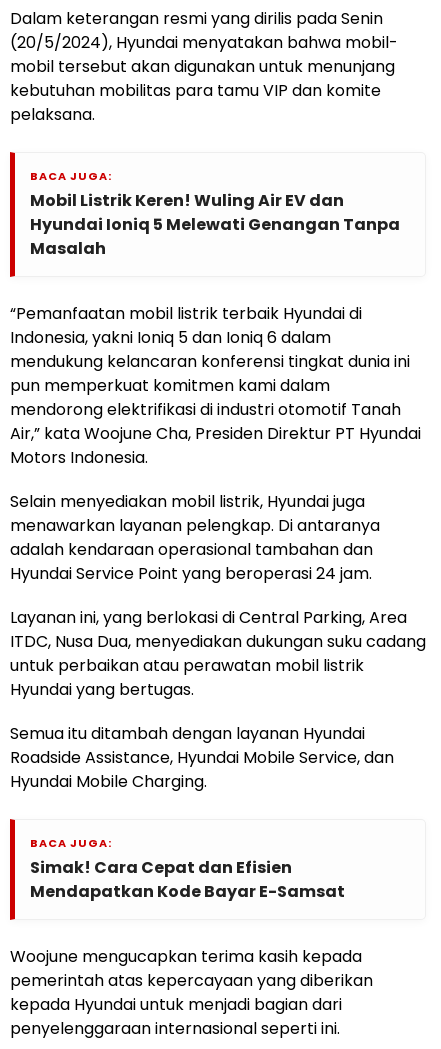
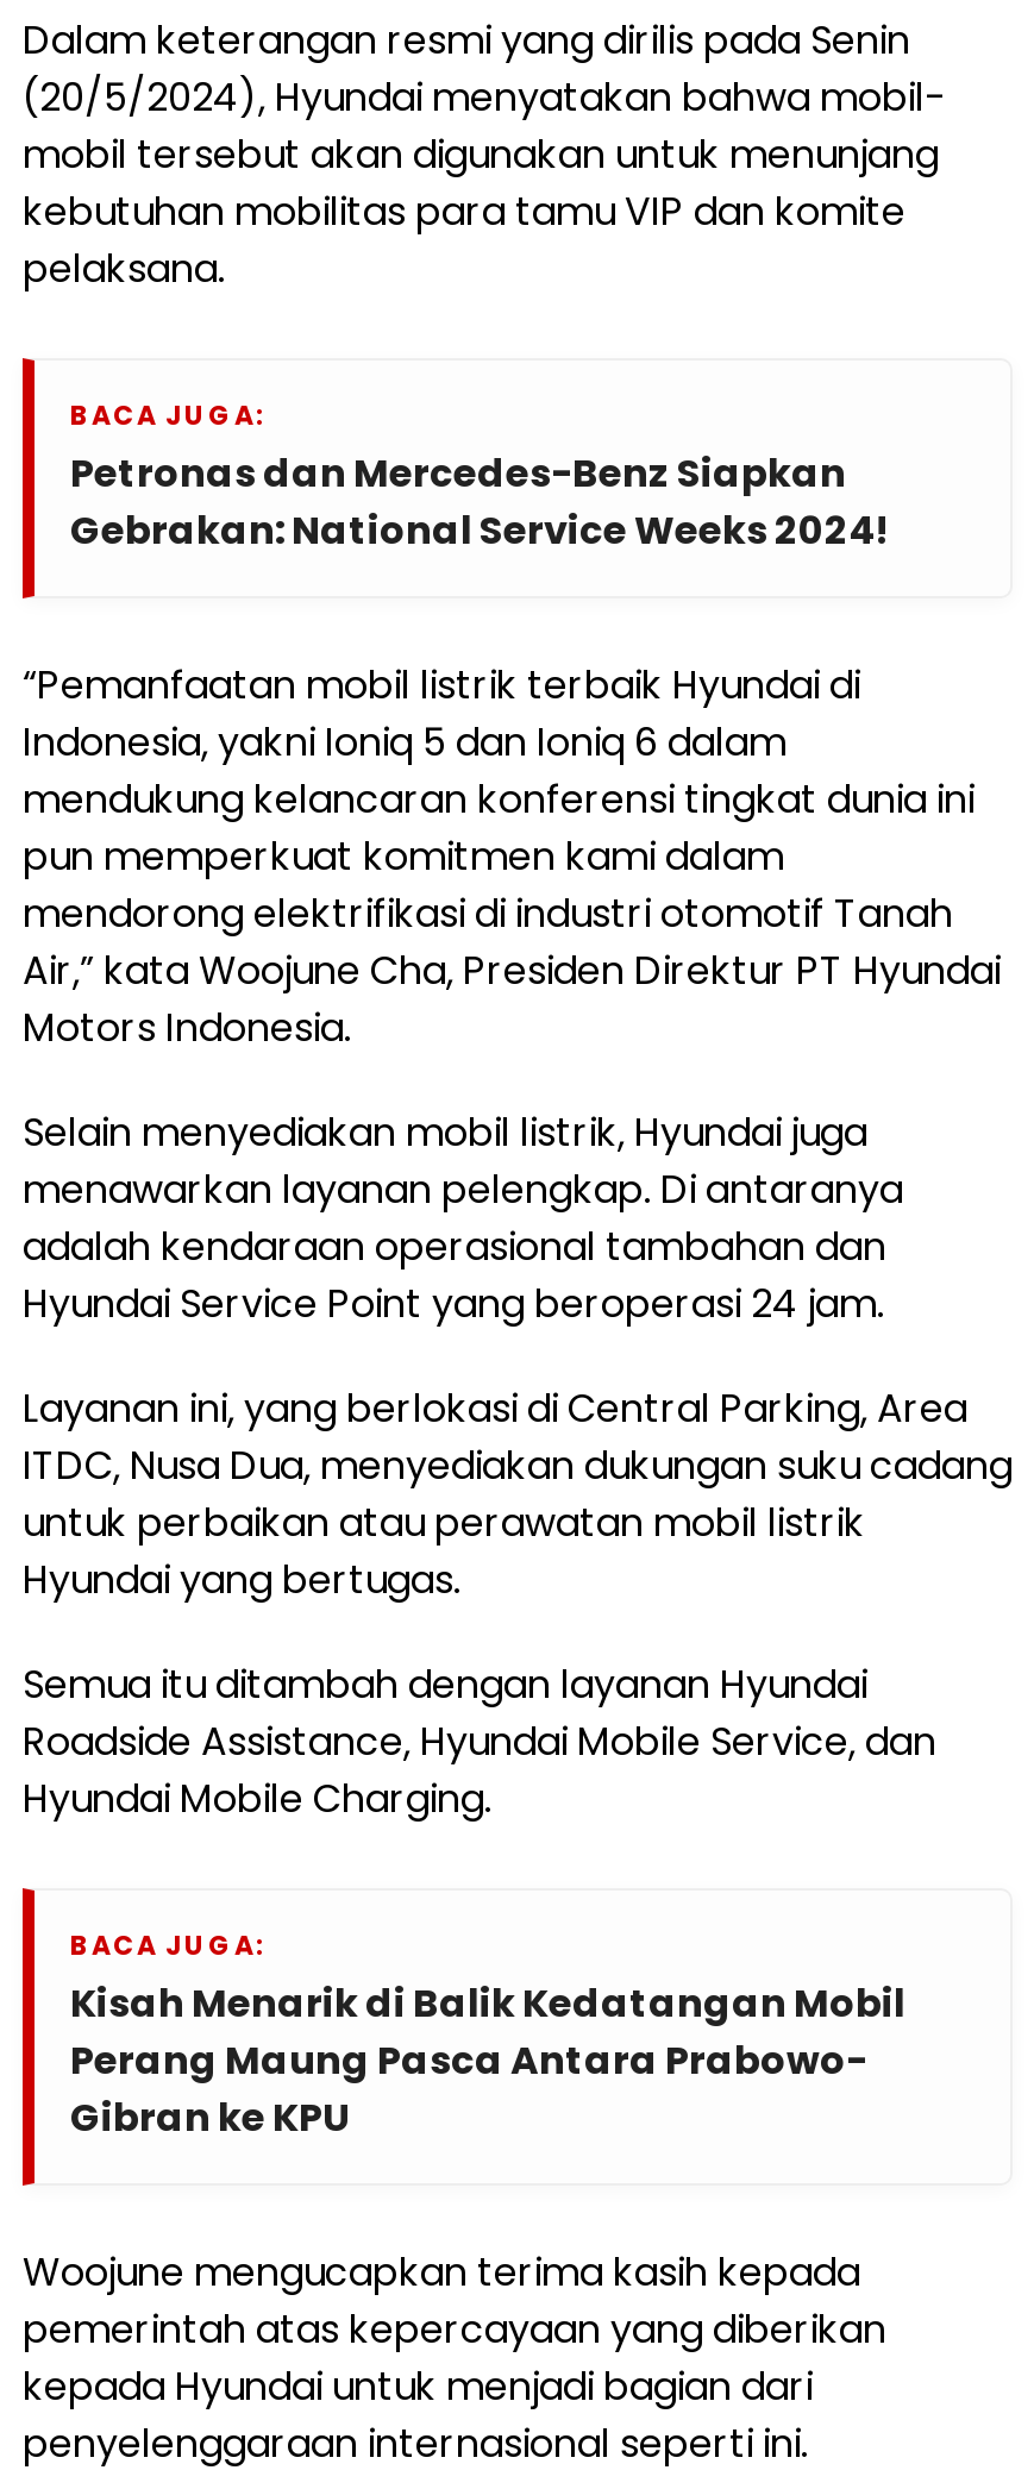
[30,189,400,260] Mobil Listrik Keren! Wuling Air EV dan | Hyundai Ioniq 5 Melewati Genangan Tanpa | Masalah -> [70,446,891,558] Petronas dan Mercedes-Benz Siapkan | Gebrakan: National Service Weeks 2024!
moved [10,302,426,851] -> [23,658,1013,1964]: “Pemanfaatan mobil listrik terbaik Hyundai di | Indonesia, yakni Ioniq 5 dan Ioniq 6 dalam | mendukung kelancaran konferensi tingkat dunia ini | ... | Hyundai Mobile Charging. | BACA JUGA:
[30,856,345,903] Simak! Cara Cepat dan Efisien | Mendapatkan Kode Bayar E-Samsat -> [70,1976,905,2145] Kisah Menarik di Balik Kedatangan Mobil | Perang Maung Pasca Antara Prabowo- | Gibran ke KPU

